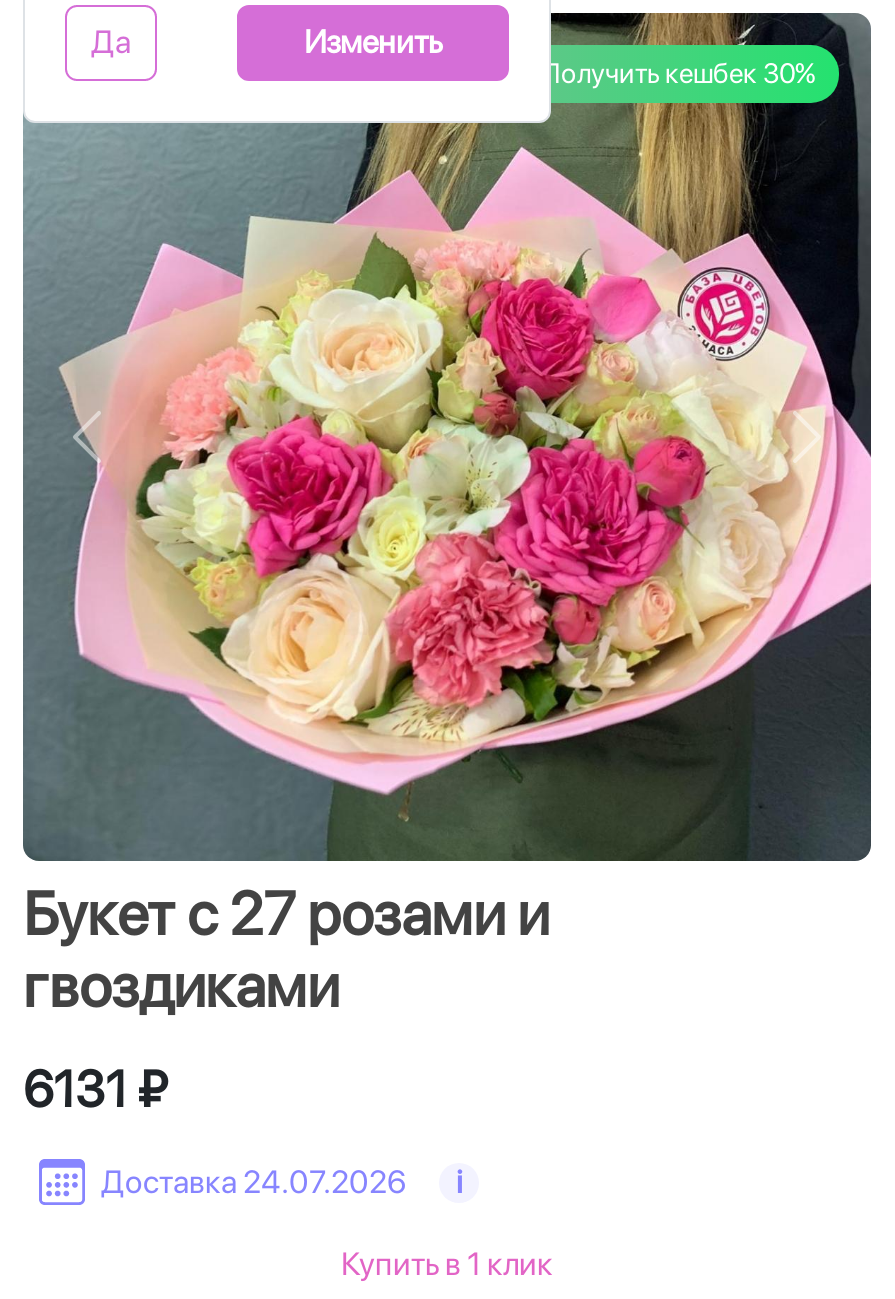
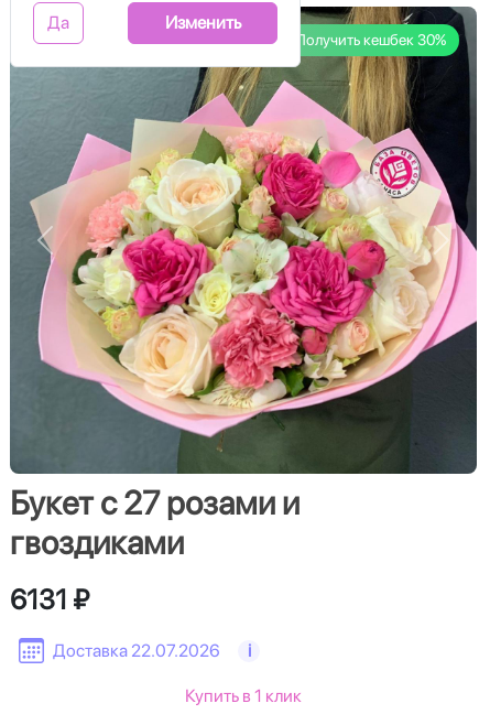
[101,1163,407,1201] Доставка 24.07.2026 -> [53,640,220,661] Доставка 22.07.2026

